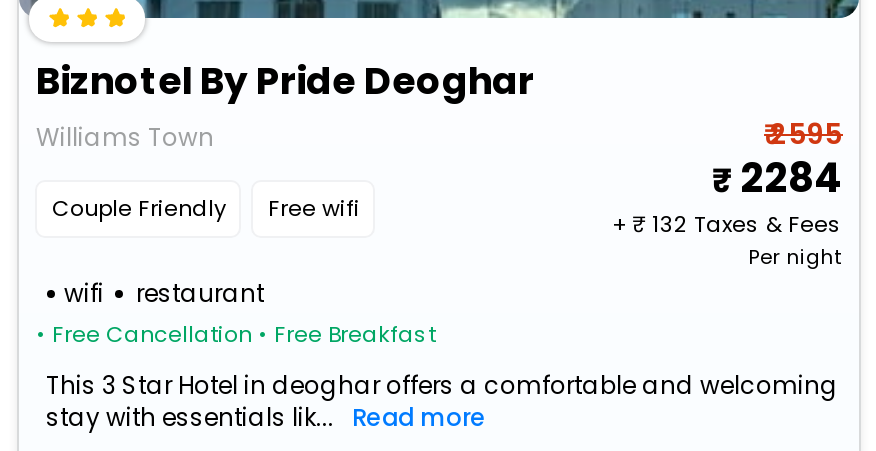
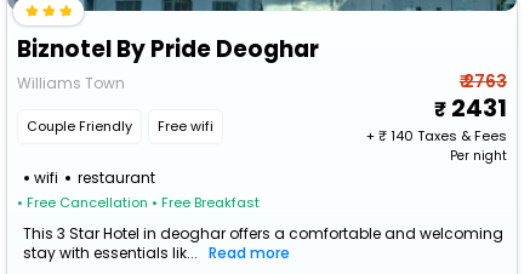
[764,115,842,155] ₹ 2595 -> [459,70,506,94] ₹ 2763
[740,151,842,207] 2284 -> [451,91,506,125] 2431
[612,209,842,241] + ₹132 Taxes & Fees -> [366,127,506,146] + ₹140 Taxes & Fees

